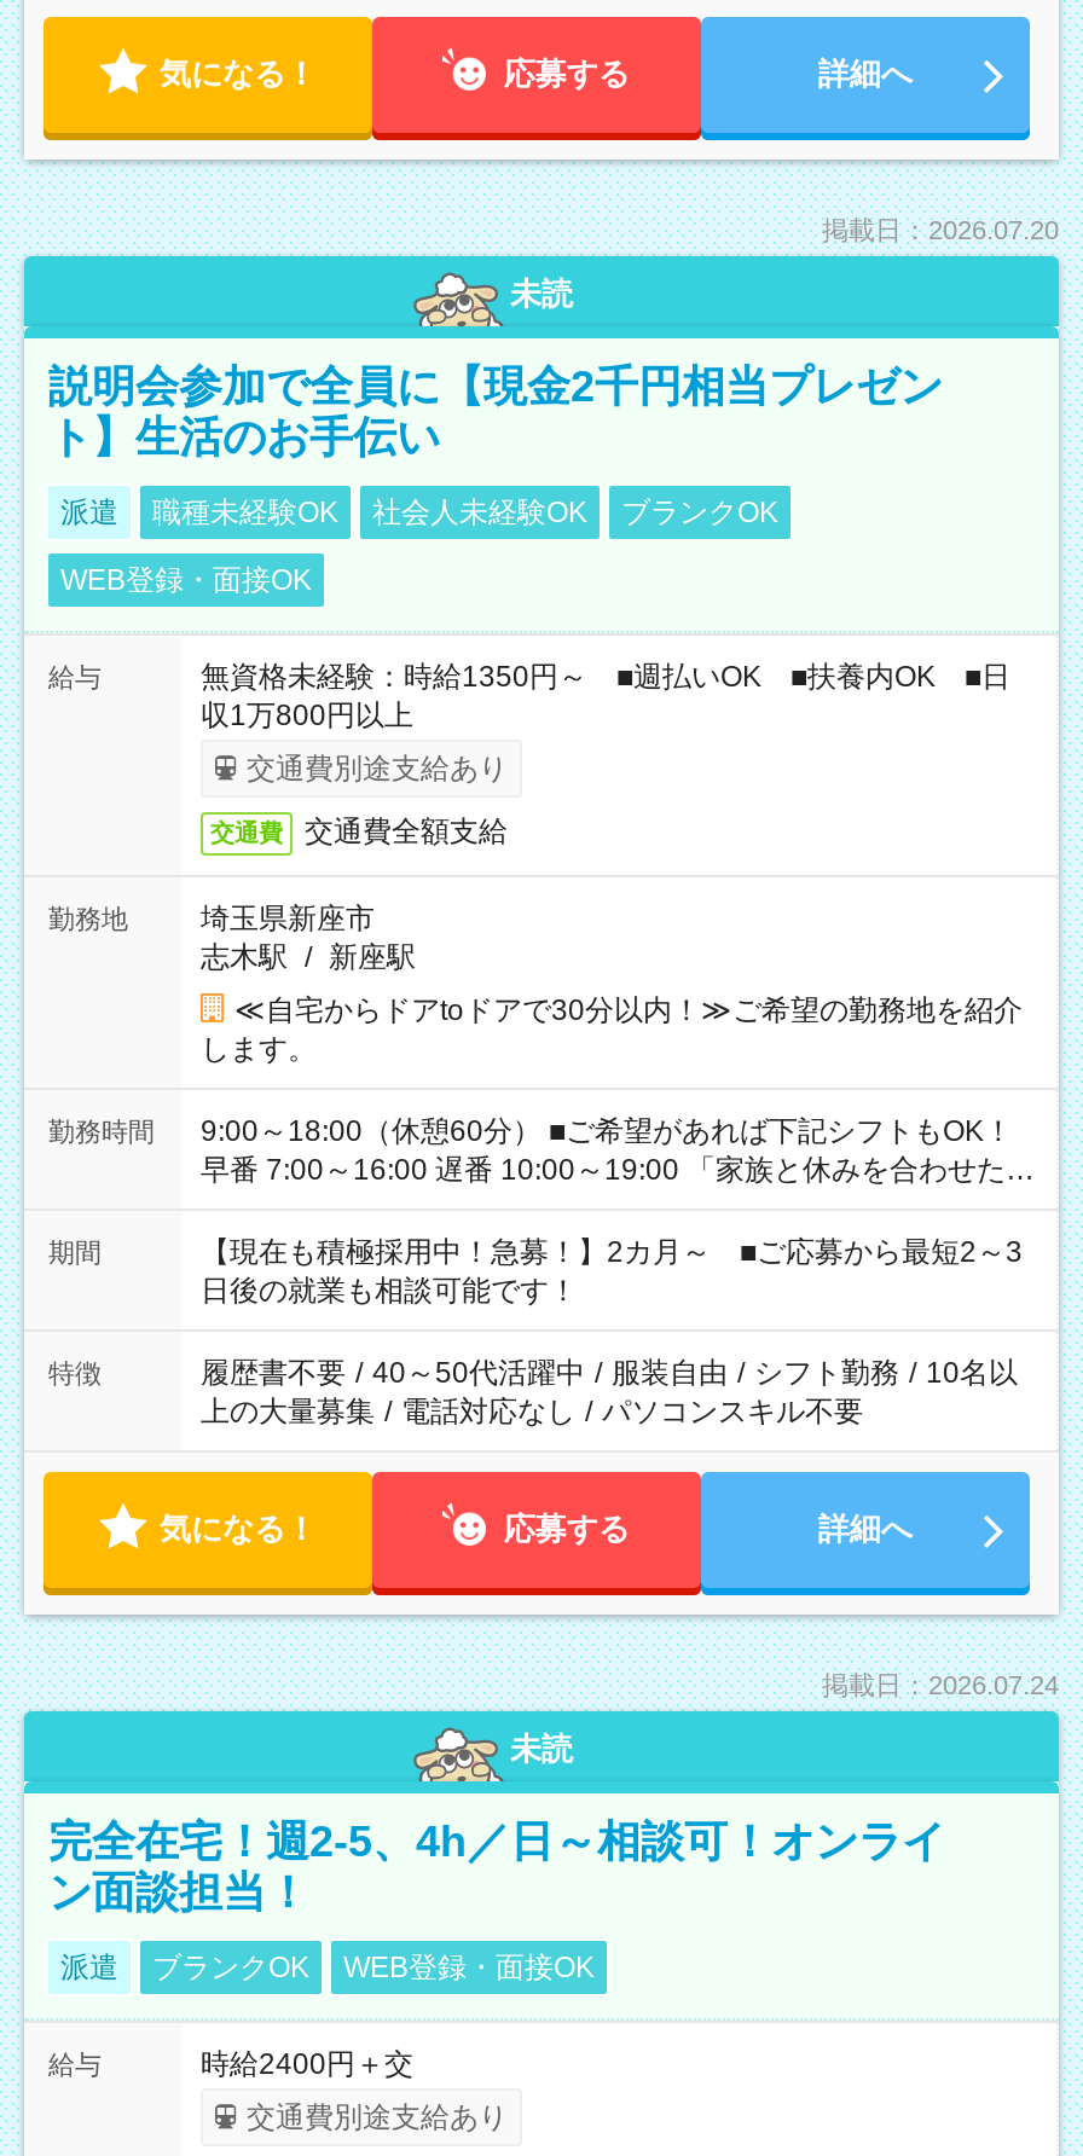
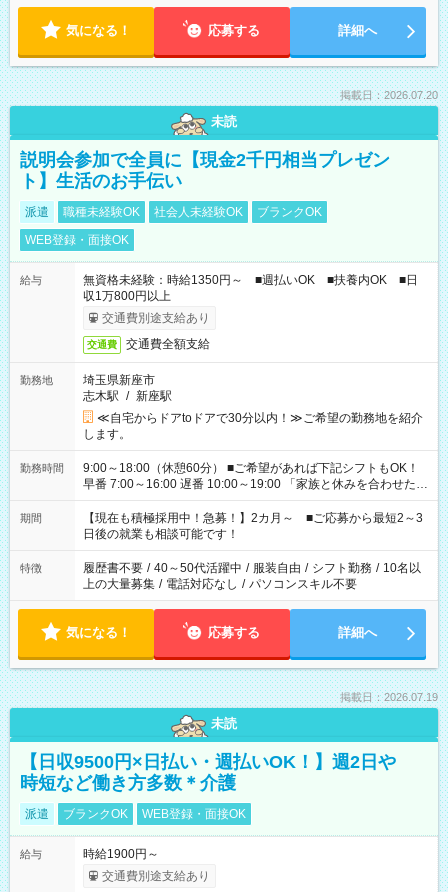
[822,1670,1059,1699] 掲載日：2026.07.24 -> [340,691,438,703] 掲載日：2026.07.19
[48,1818,945,1917] 完全在宅！週2-5、4h／日～相談可！オンライ | ン面談担当！ -> [20,752,396,793] 【日収9500円×日払い・週払いOK！】週2日や | 時短など働き方多数＊介護
[201,2047,413,2081] 時給2400円＋交 -> [83,847,159,861] 時給1900円～

